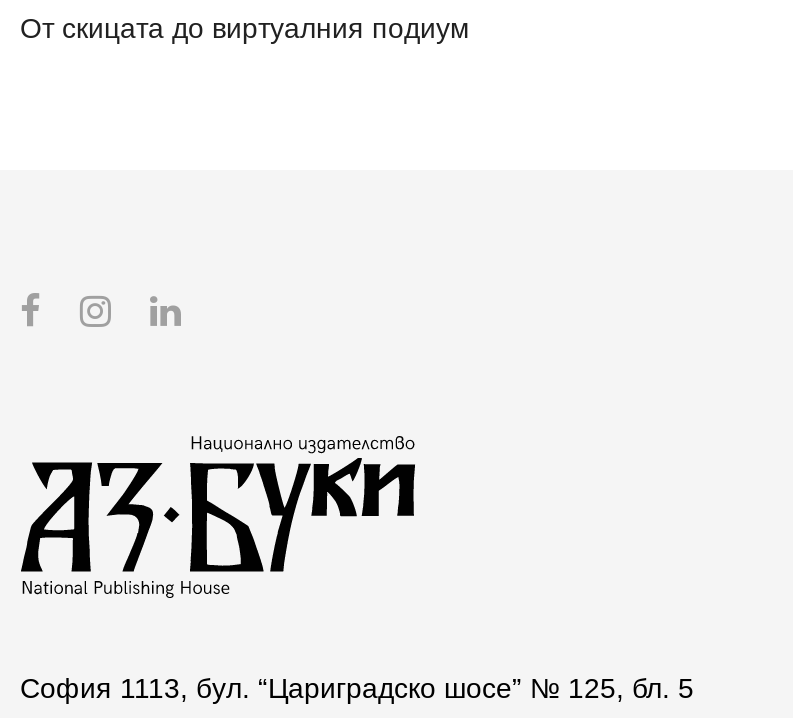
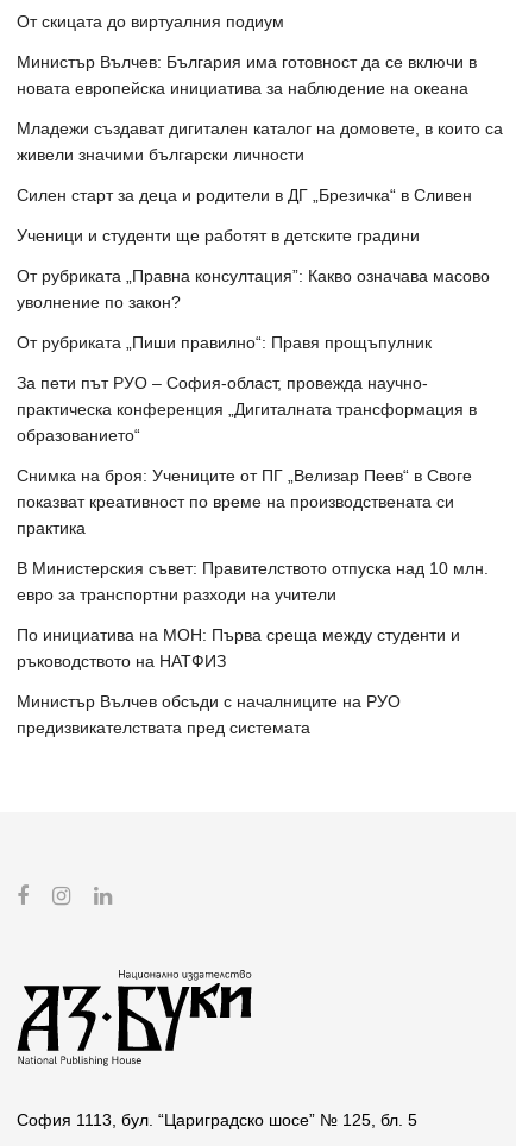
none -> [17,52,503,737] Министър Вълчев: България има готовност да се включи в | новата европейска инициатива за наблюдение на океана | Младежи създават дигитален каталог на домовете, в които са | живели значими български личности | Силен старт за деца и родители в ДГ „Брезичка“ в Сливен | Ученици и студенти ще работят в детските градини | От рубриката „Правна консултация”: Какво означава масово | уволнение по закон? | От рубриката „Пиши правилно“: Правя прощъпулник | За пети път РУО – София-област, провежда научно- | практическа конференция „Дигиталната трансформация в | образованието“ | Снимка на броя: Учениците от ПГ „Велизар Пеев“ в Своге | показват креативност по време на производствената си | практика | В Министерския съвет: Правителството отпуска над 10 млн. | евро за транспортни разходи на учители | По инициатива на МОН: Първа среща между студенти и | ръководството на НАТФИЗ | Министър Вълчев обсъди с началниците на РУО | предизвикателствата пред системата

